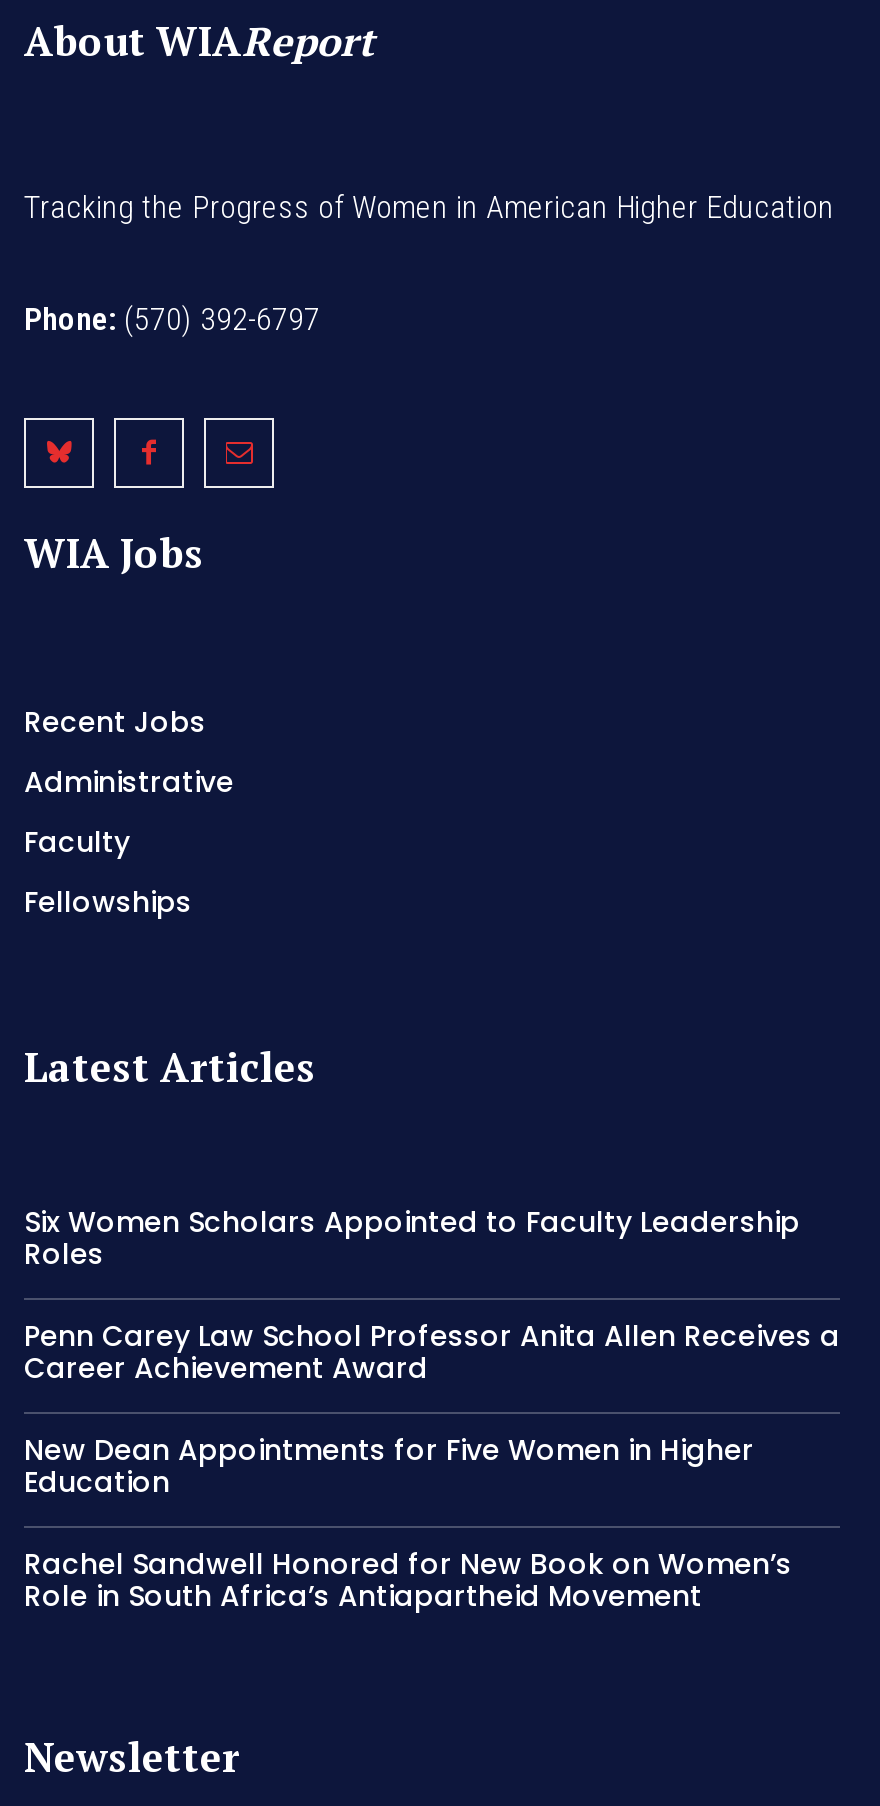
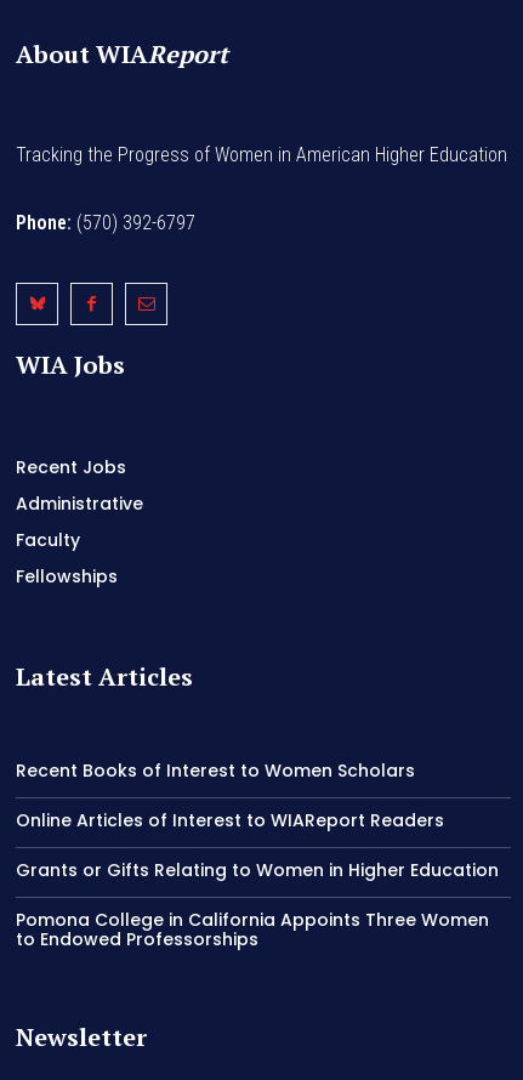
[24,1203,800,1275] Six Women Scholars Appointed to Faculty Leadership | Roles -> [16,759,415,783] Recent Books of Interest to Women Scholars
[24,1317,840,1389] Penn Carey Law School Professor Anita Allen Receives a | Career Achievement Award -> [16,809,444,833] Online Articles of Interest to WIAReport Readers
[24,1431,754,1503] New Dean Appointments for Five Women in Higher | Education -> [16,859,499,883] Grants or Gifts Relating to Women in Higher Education
[24,1545,792,1617] Rachel Sandwell Honored for New Book on Women’s | Role in South Africa’s Antiapartheid Movement -> [16,908,489,952] Pomona College in California Appoints Three Women | to Endowed Professorships

